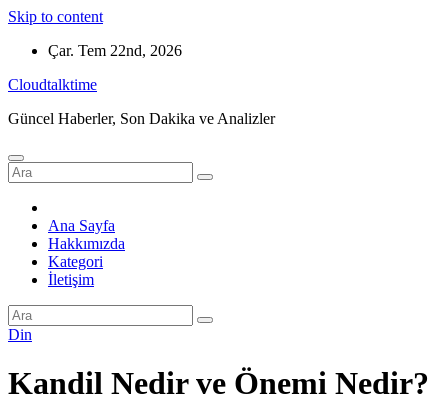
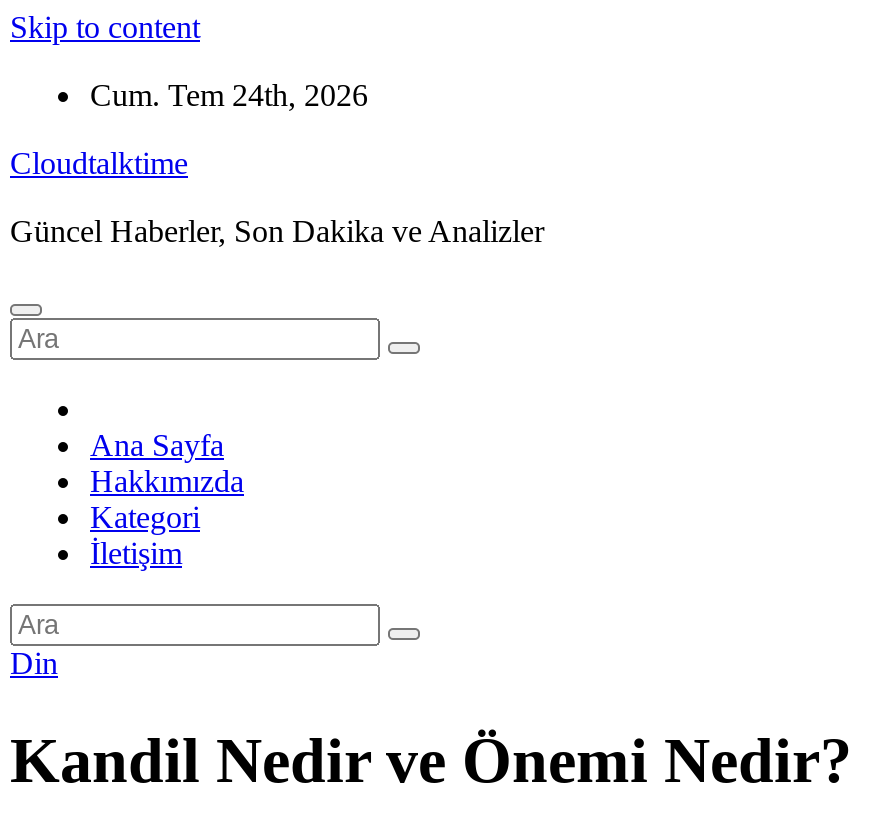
[48,42,182,59] Çar. Tem 22nd, 2026 -> [90,78,368,112] Cum. Tem 24th, 2026

